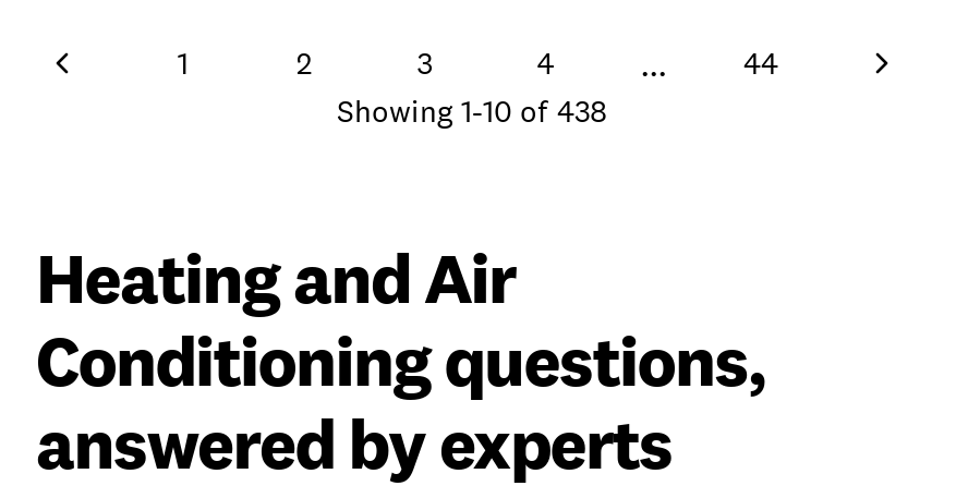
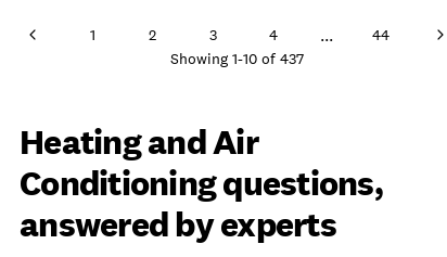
[337,92,607,131] Showing 1-10 of 438 -> [170,49,303,68] Showing 1-10 of 437

